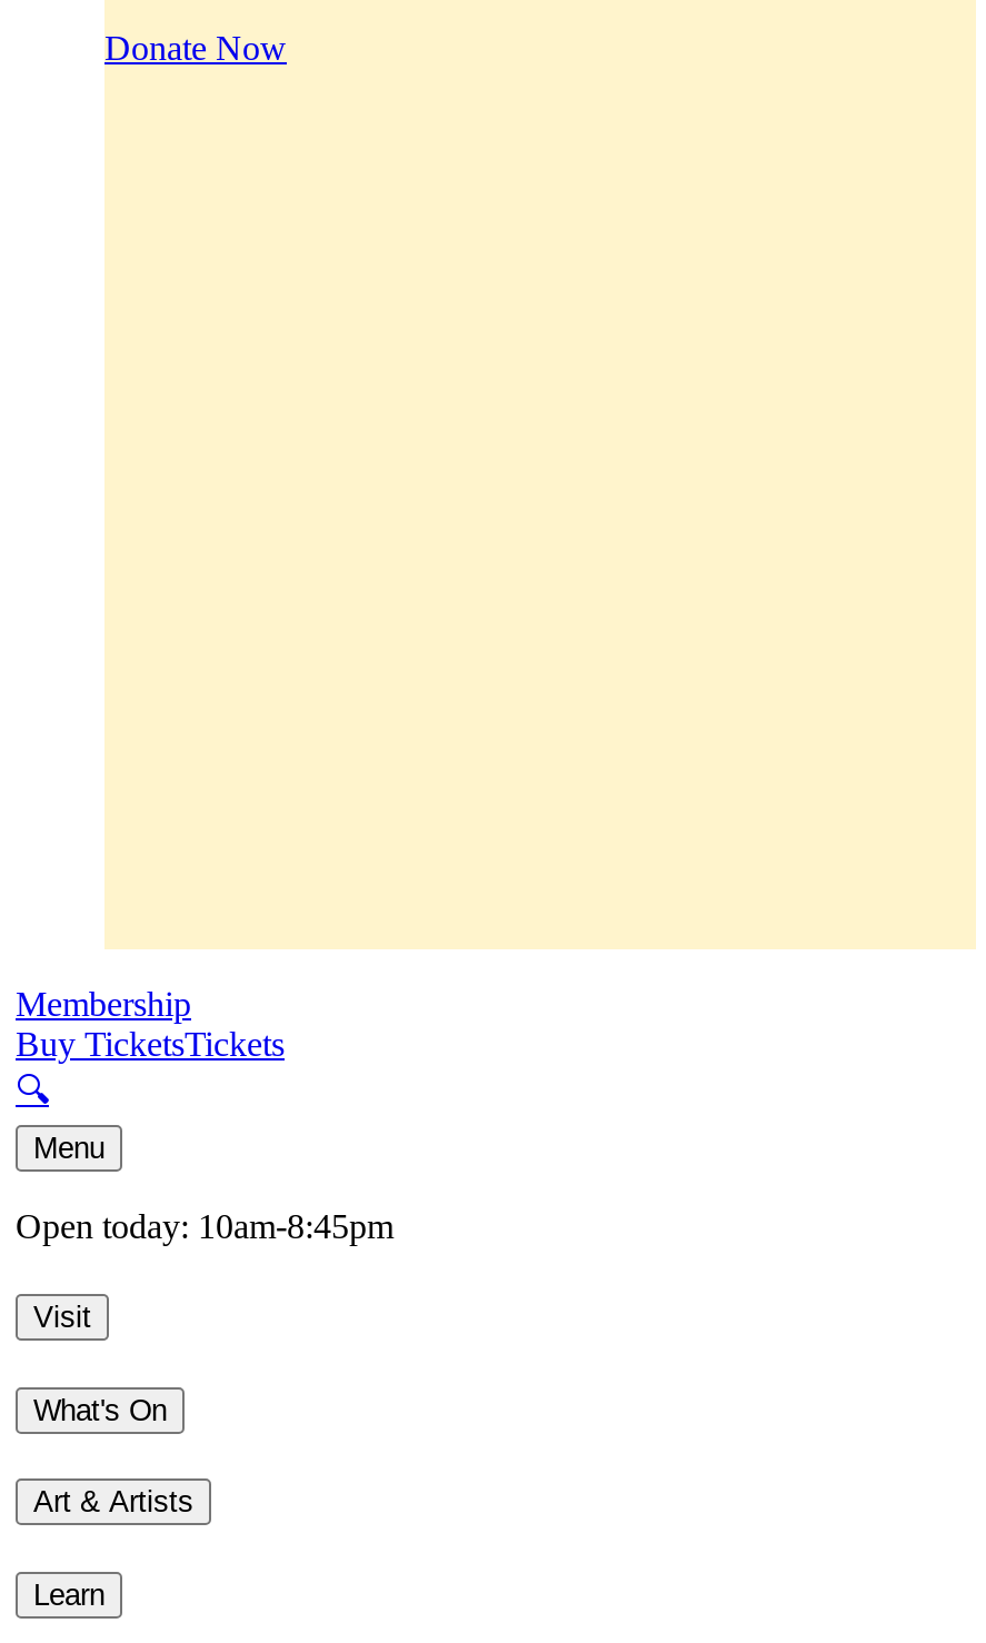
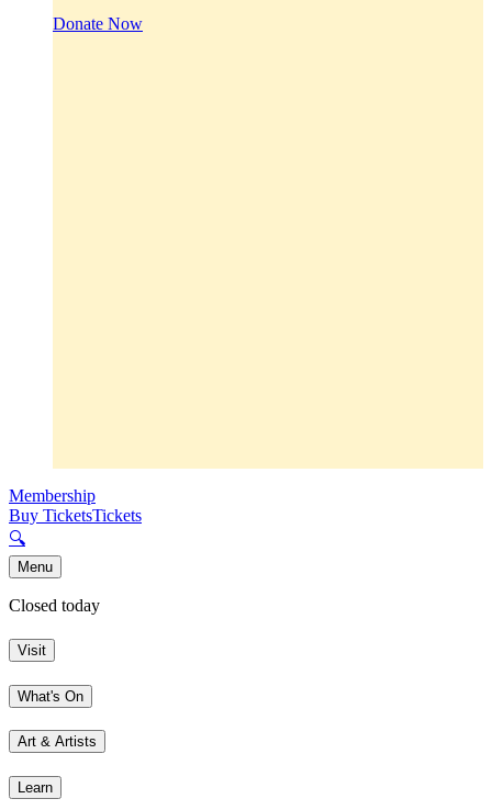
[16,1208,394,1246] Open today: 10am-8:45pm -> [9,596,100,615] Closed today

